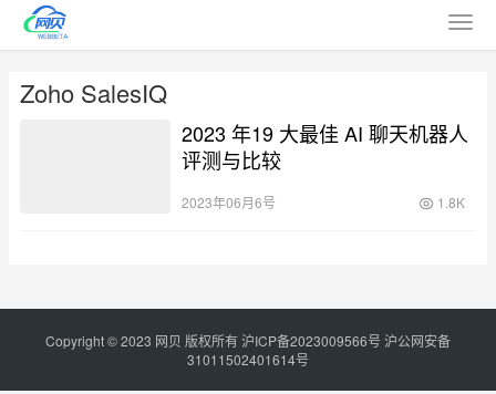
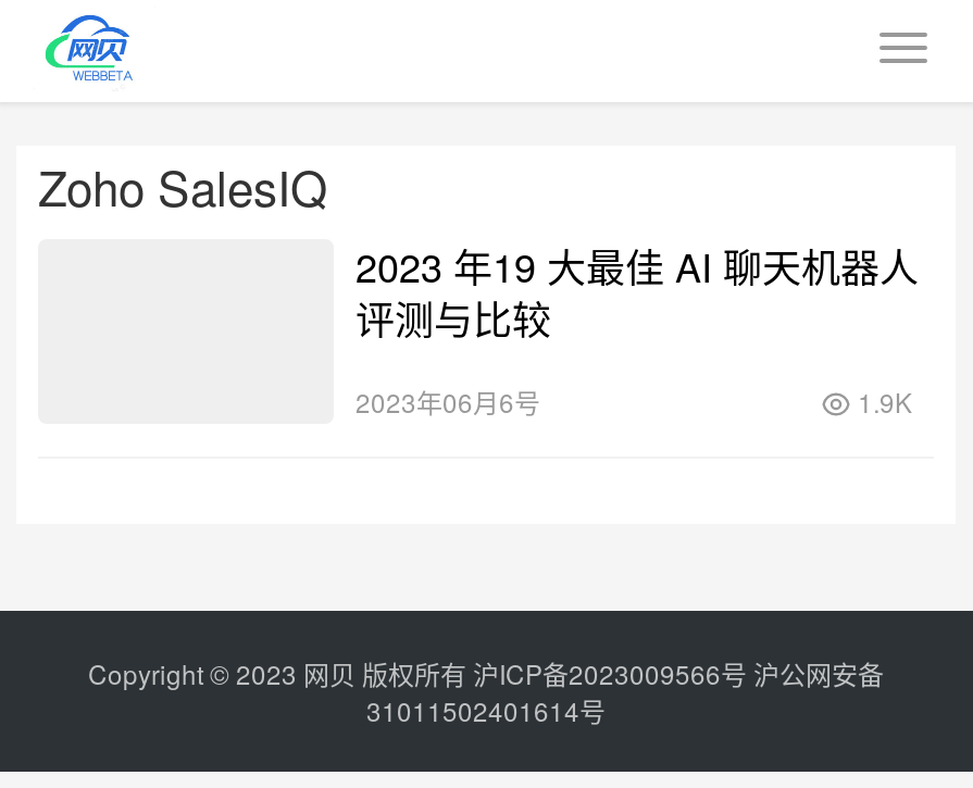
[434,193,465,211] 1.8K -> [851,383,912,420] 1.9K

